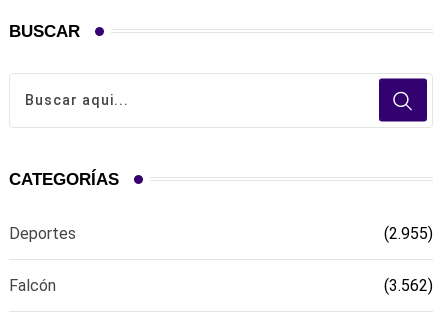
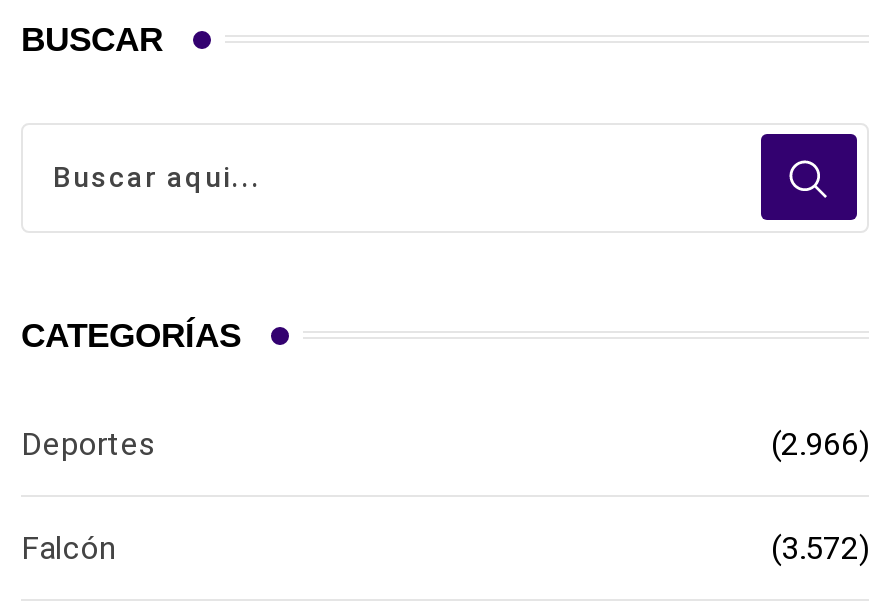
[384,224,433,243] (2.955) -> [771,425,869,463] (2.966)
[384,276,433,295] (3.562) -> [771,529,869,567] (3.572)

